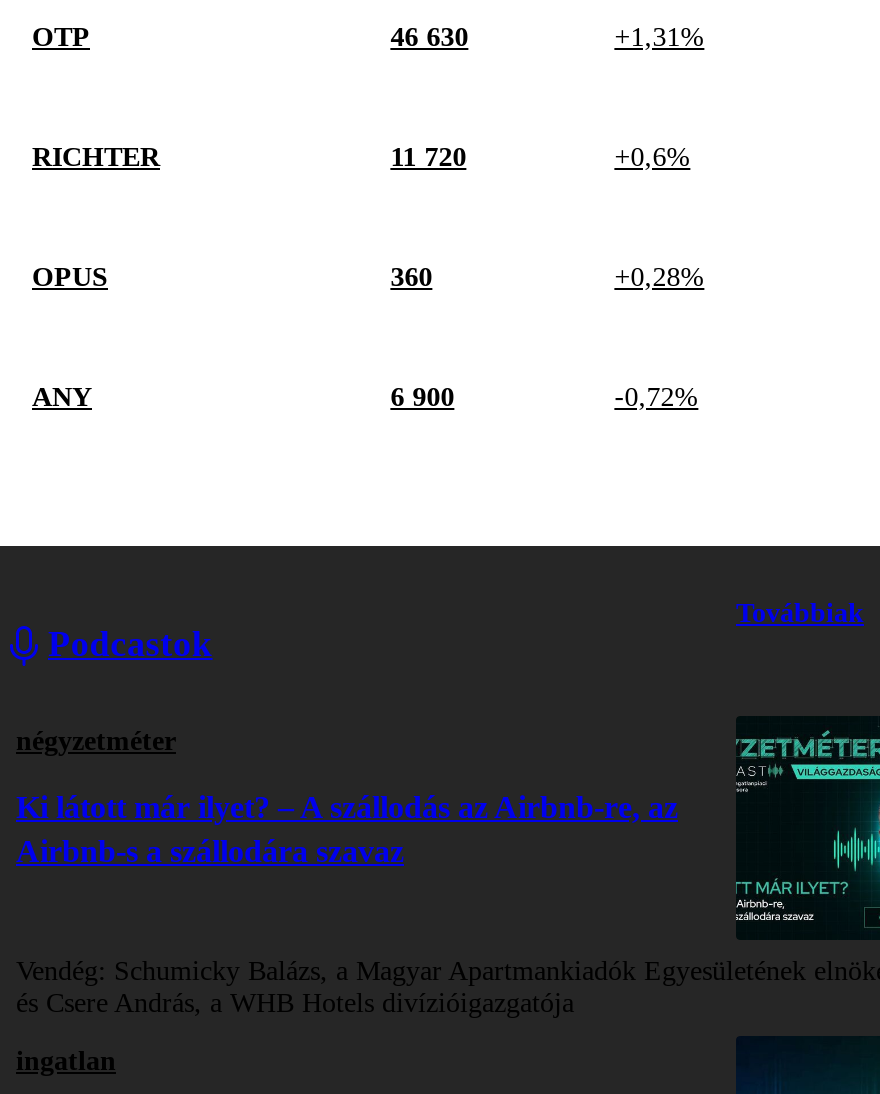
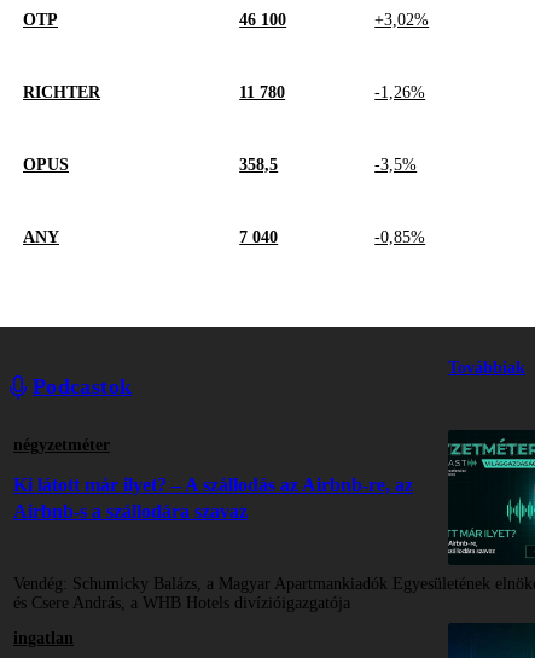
[390,21,468,51] 46 630 -> [239,11,286,29] 46 100
[614,21,704,51] +1,31% -> [375,11,429,29] +3,02%
[390,141,466,171] 11 720 -> [239,83,285,101] 11 780
[614,141,690,171] +0,6% -> [375,83,425,101] -1,26%
[390,261,432,291] 360 -> [239,155,278,173] 358,5
[614,261,704,291] +0,28% -> [375,155,417,173] -3,5%
[390,381,454,411] 6 900 -> [239,228,278,246] 7 040
[614,381,698,411] -0,72% -> [375,228,425,246] -0,85%

